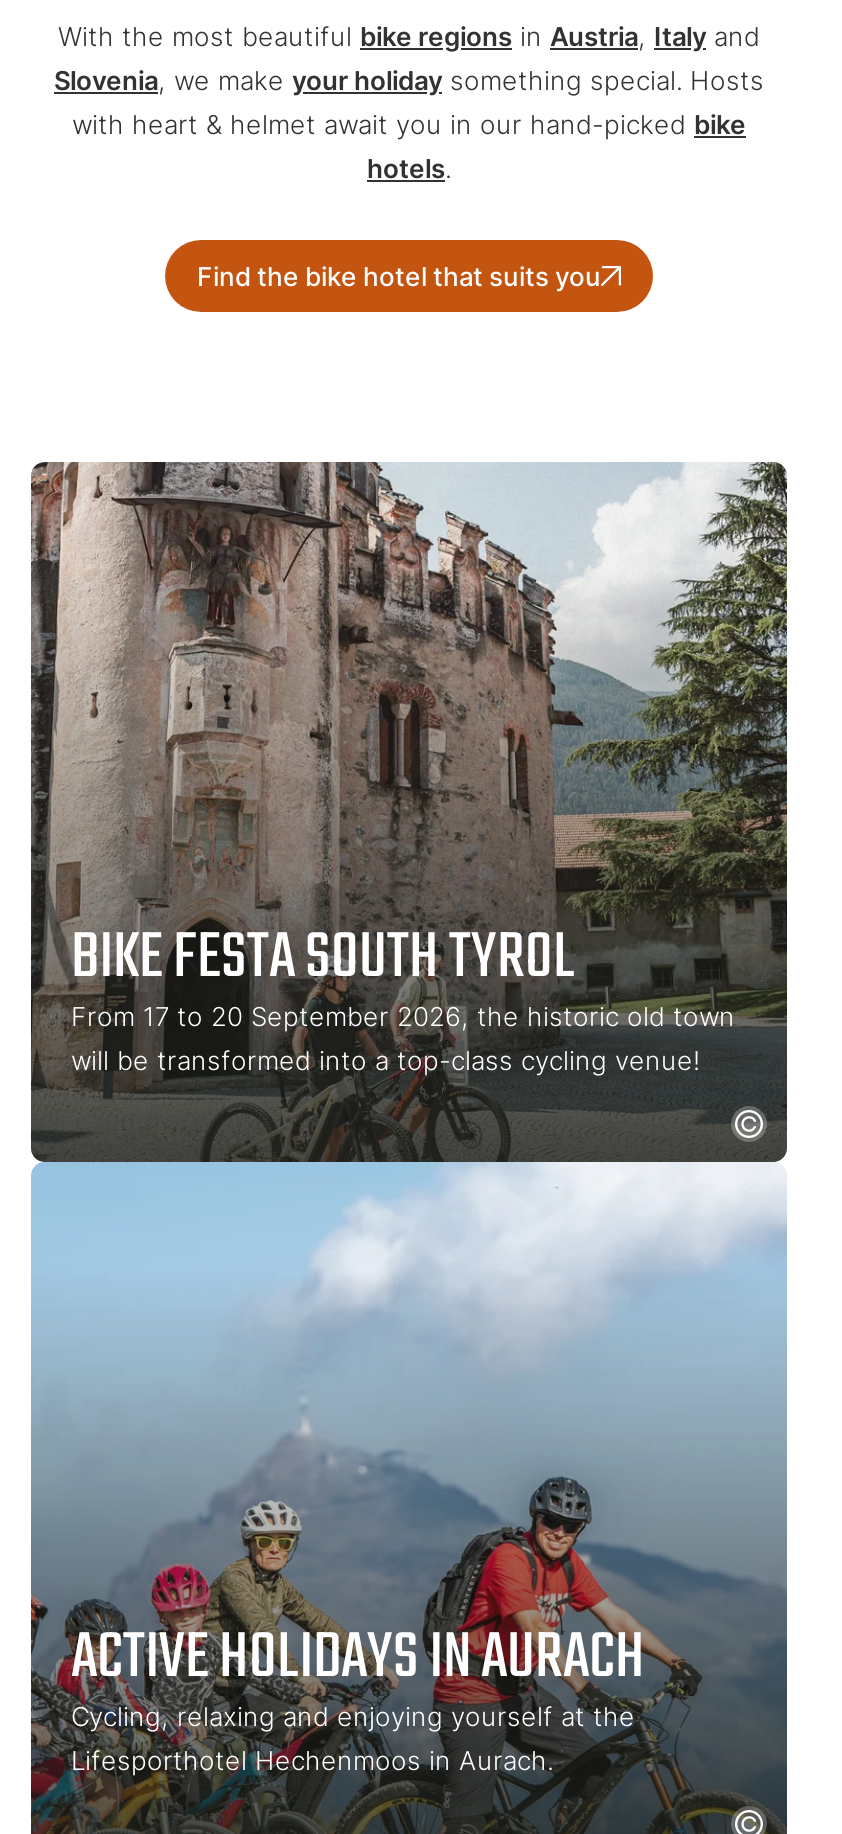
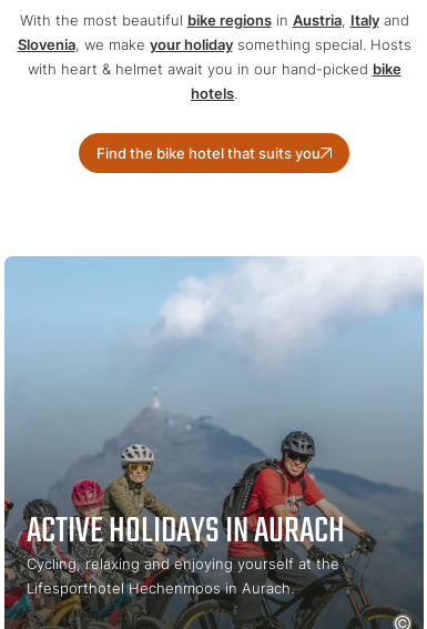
[29,460,789,1076] [image] | BIKE FESTA SOUTH TYROL | From 17 to 20 September 2026, the historic old town | will be transformed into a top-class cycling venue! -> none
[31,1040,787,1164] [image] -> none

